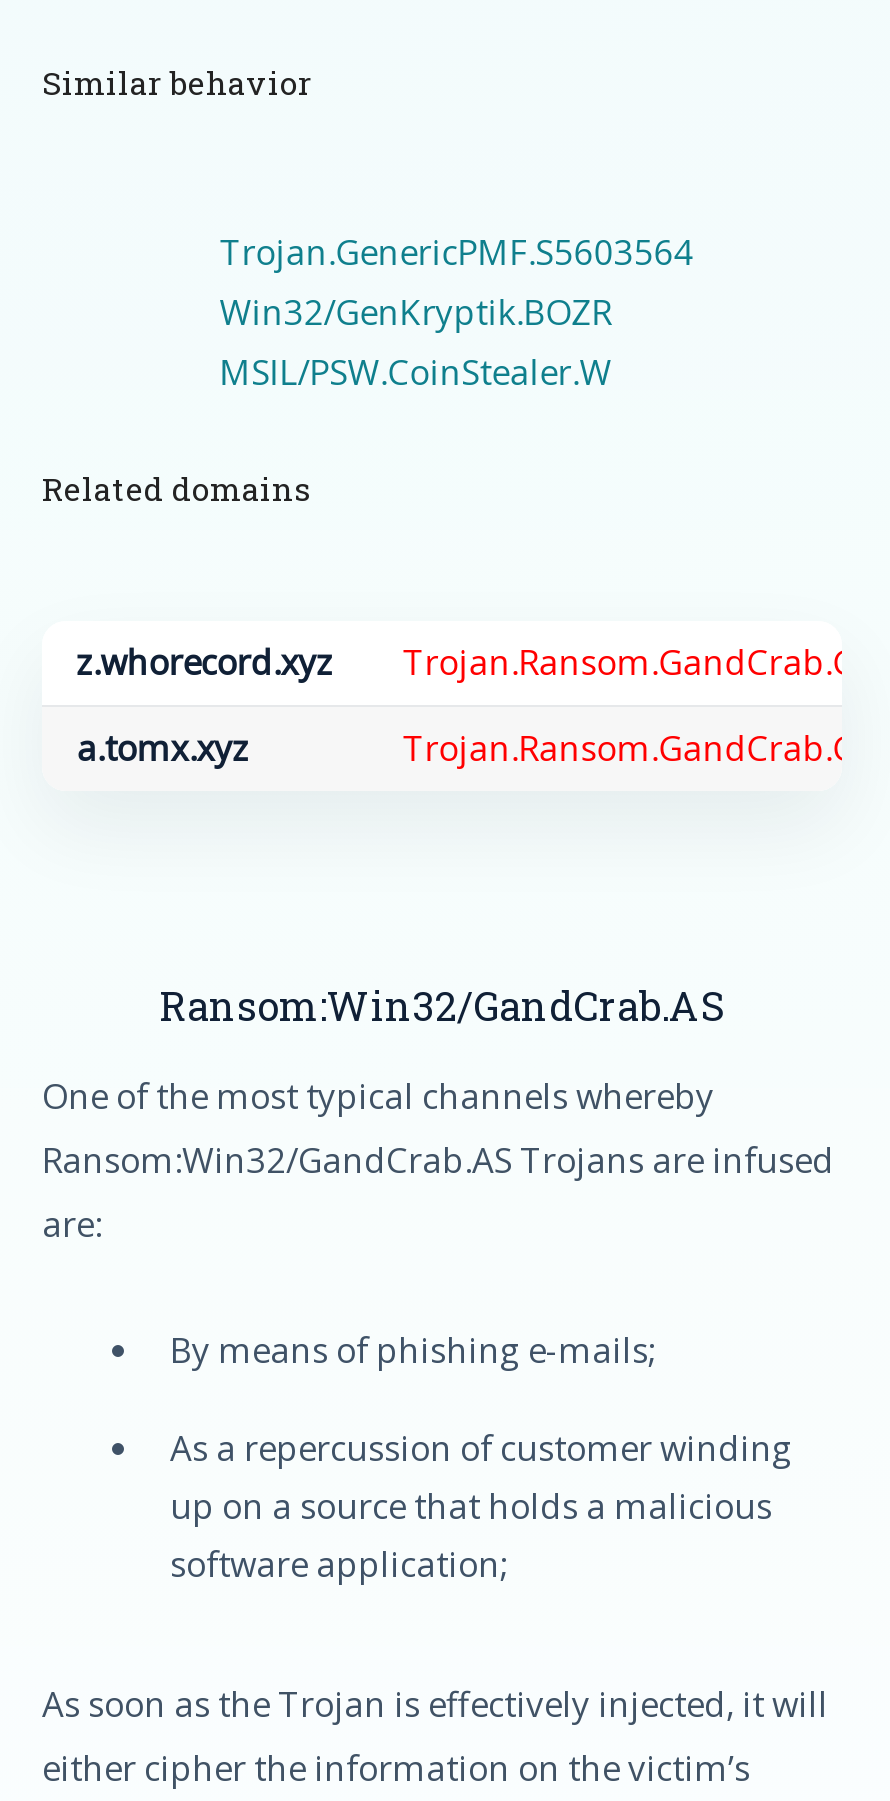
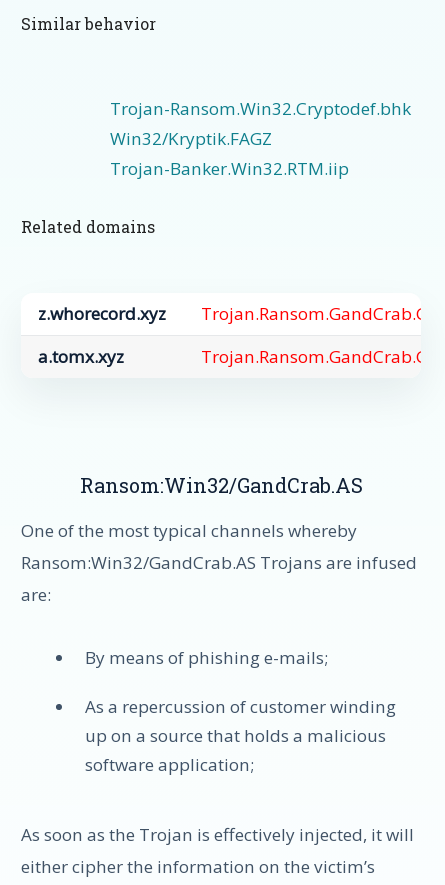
[220,230,694,396] Trojan.GenericPMF.S5603564 | Win32/GenKryptik.BOZR | MSIL/PSW.CoinStealer.W -> [110,97,411,180] Trojan-Ransom.Win32.Cryptodef.bhk | Win32/Kryptik.FAGZ | Trojan-Banker.Win32.RTM.iip

